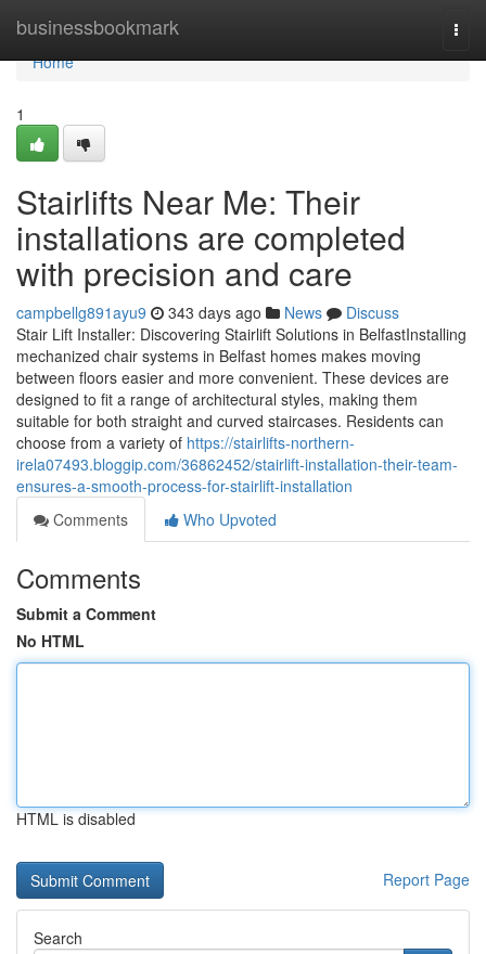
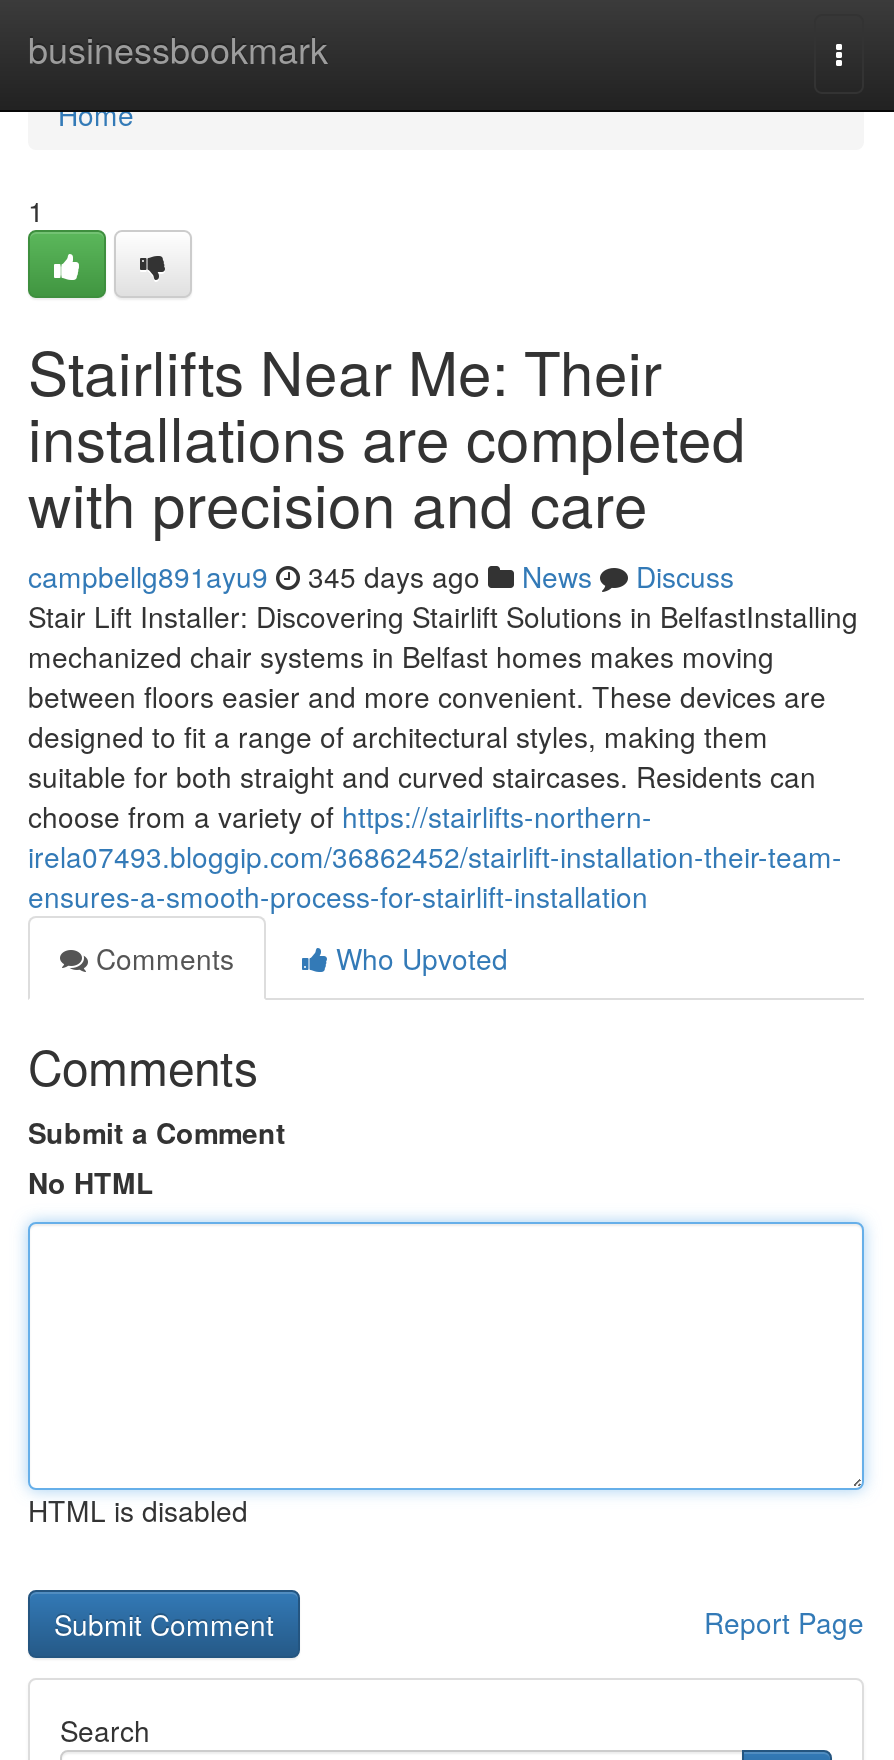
[16,301,399,323] campbellg891ayu9 343 days ago News Discuss -> [28,556,734,596] campbellg891ayu9 345 days ago News Discuss

